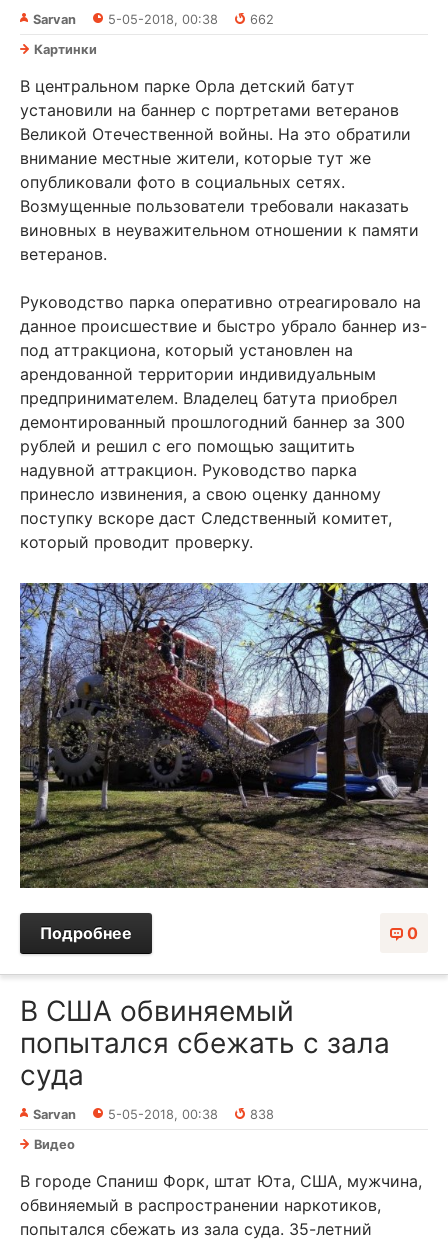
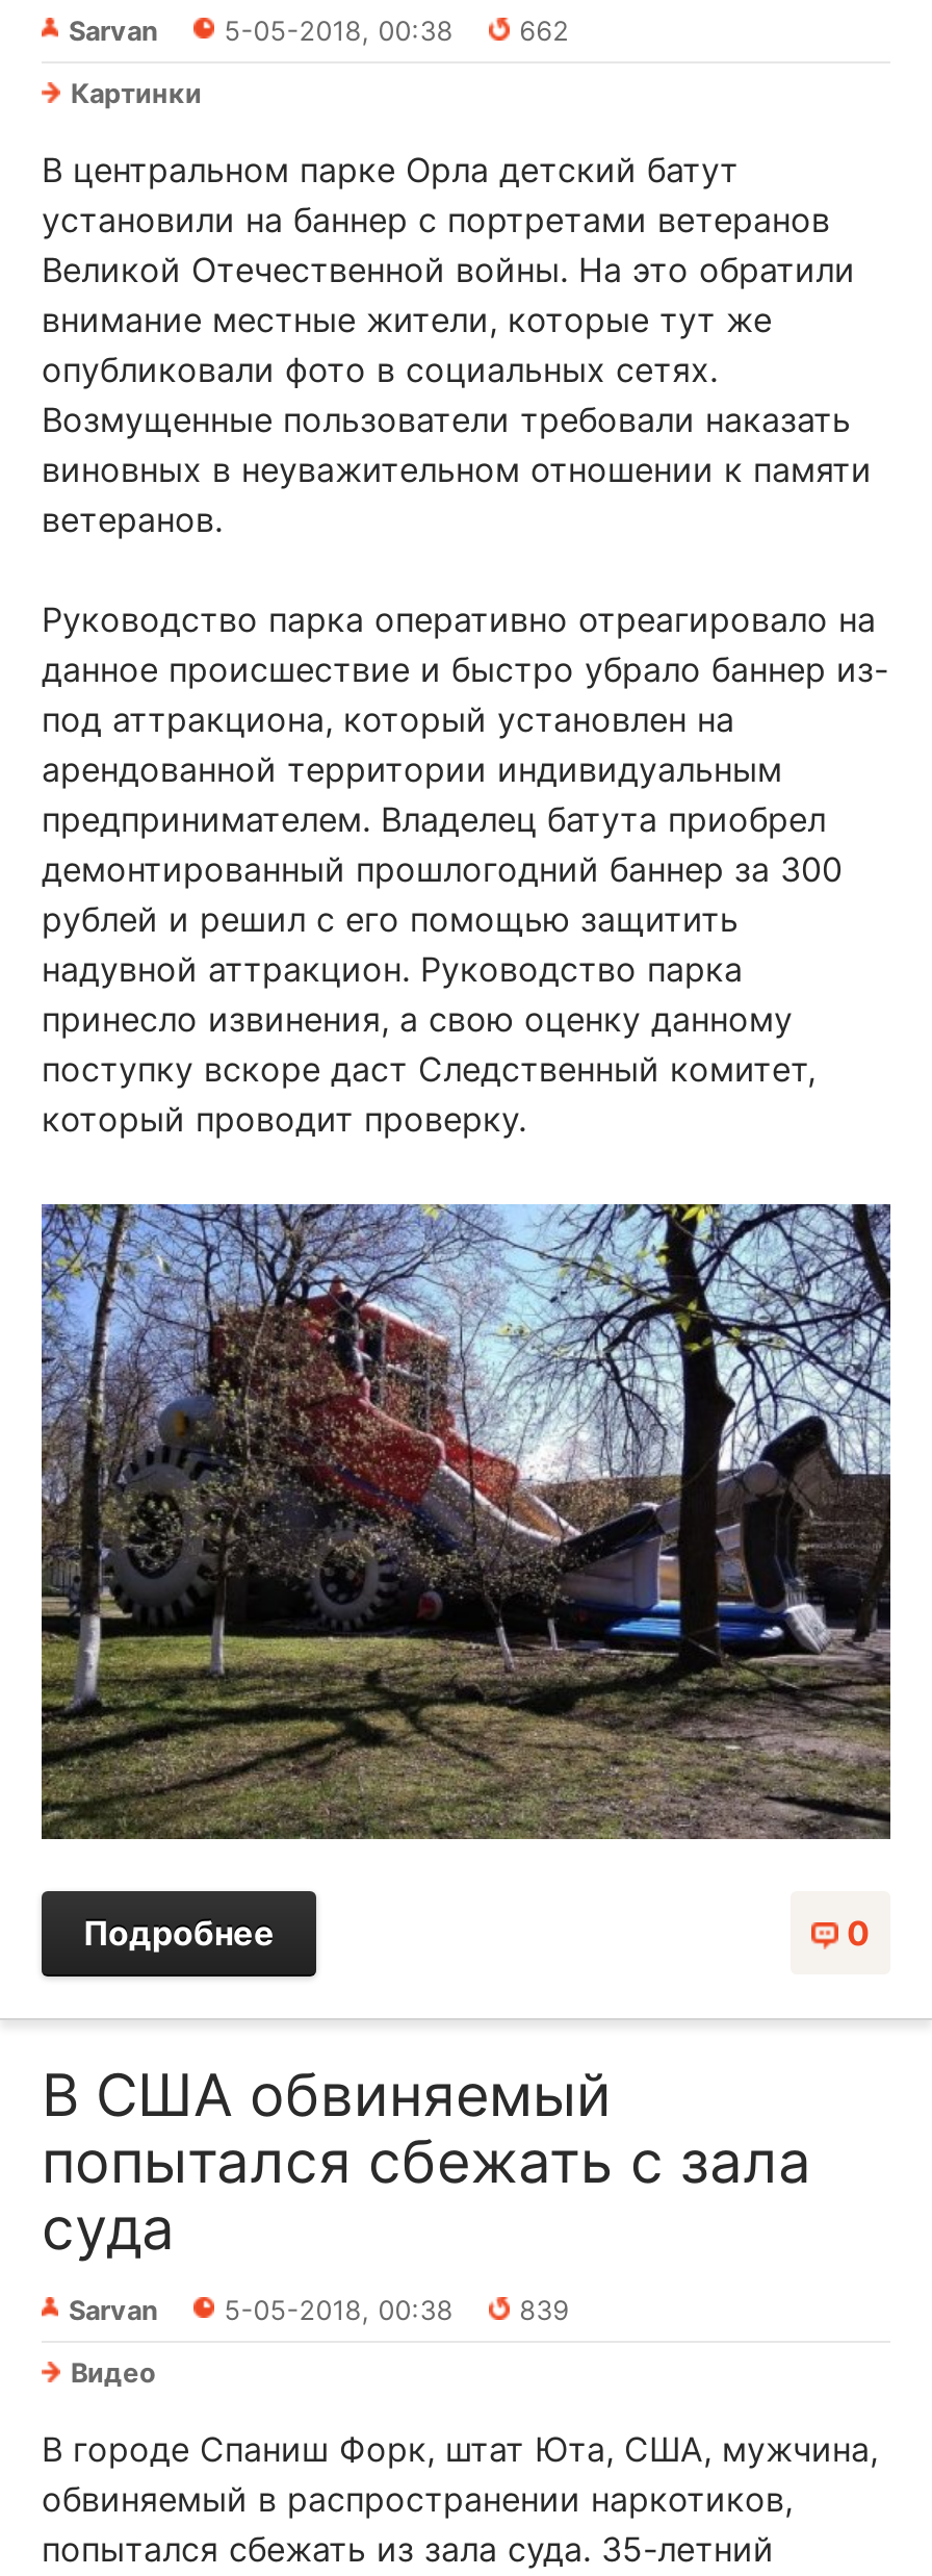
[250,1107,274,1122] 838 -> [519,2296,569,2327] 839

